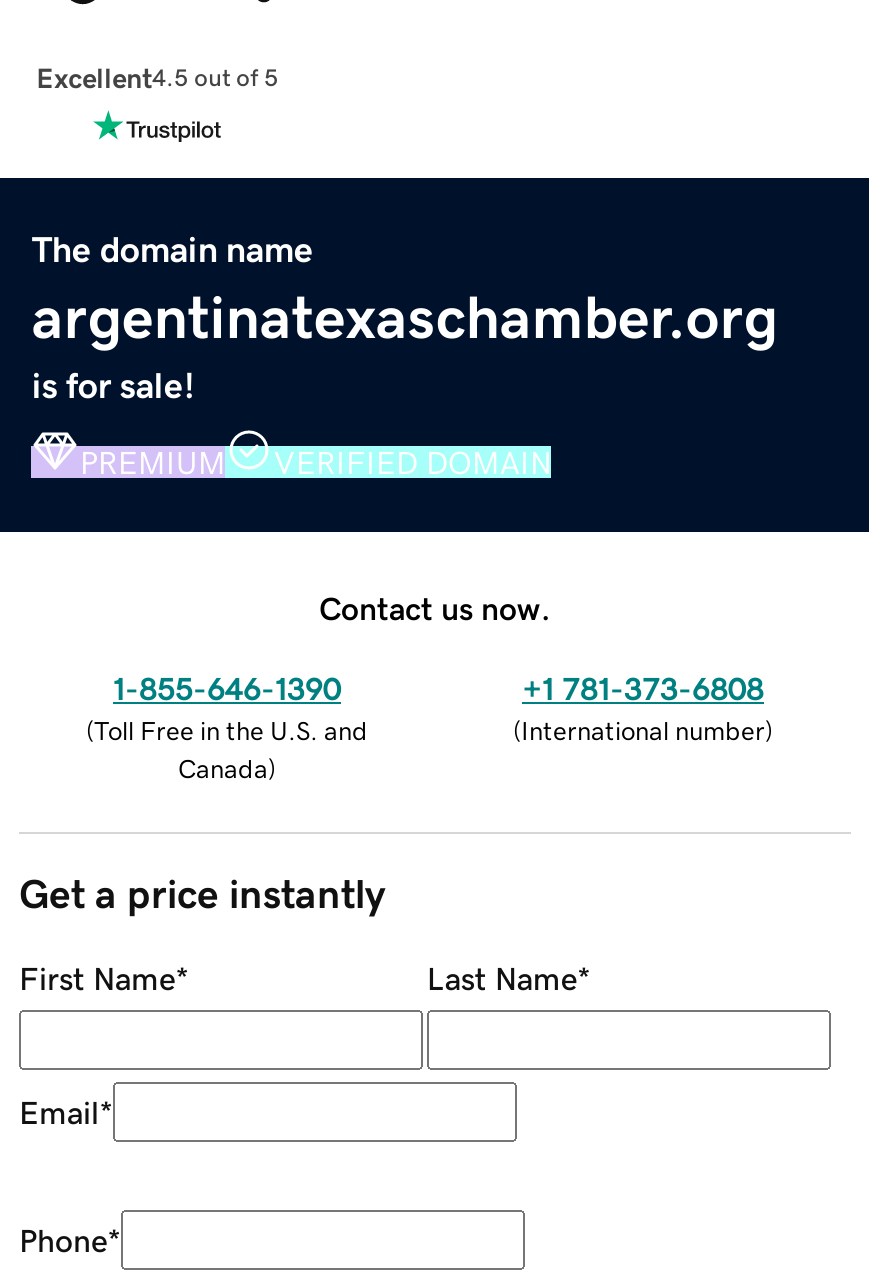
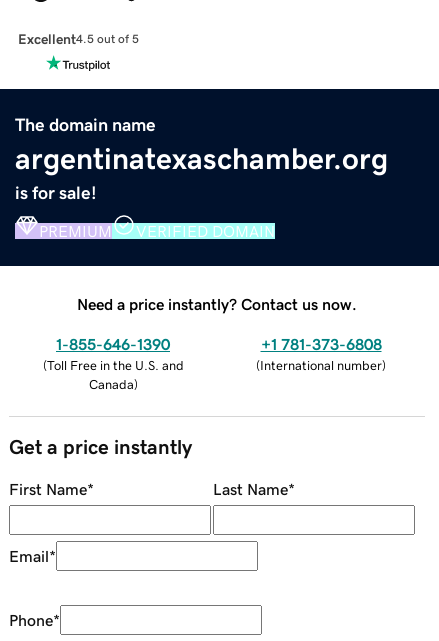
[319,591,551,623] Contact us now. -> [77,296,357,312] Need a price instantly? Contact us now.

